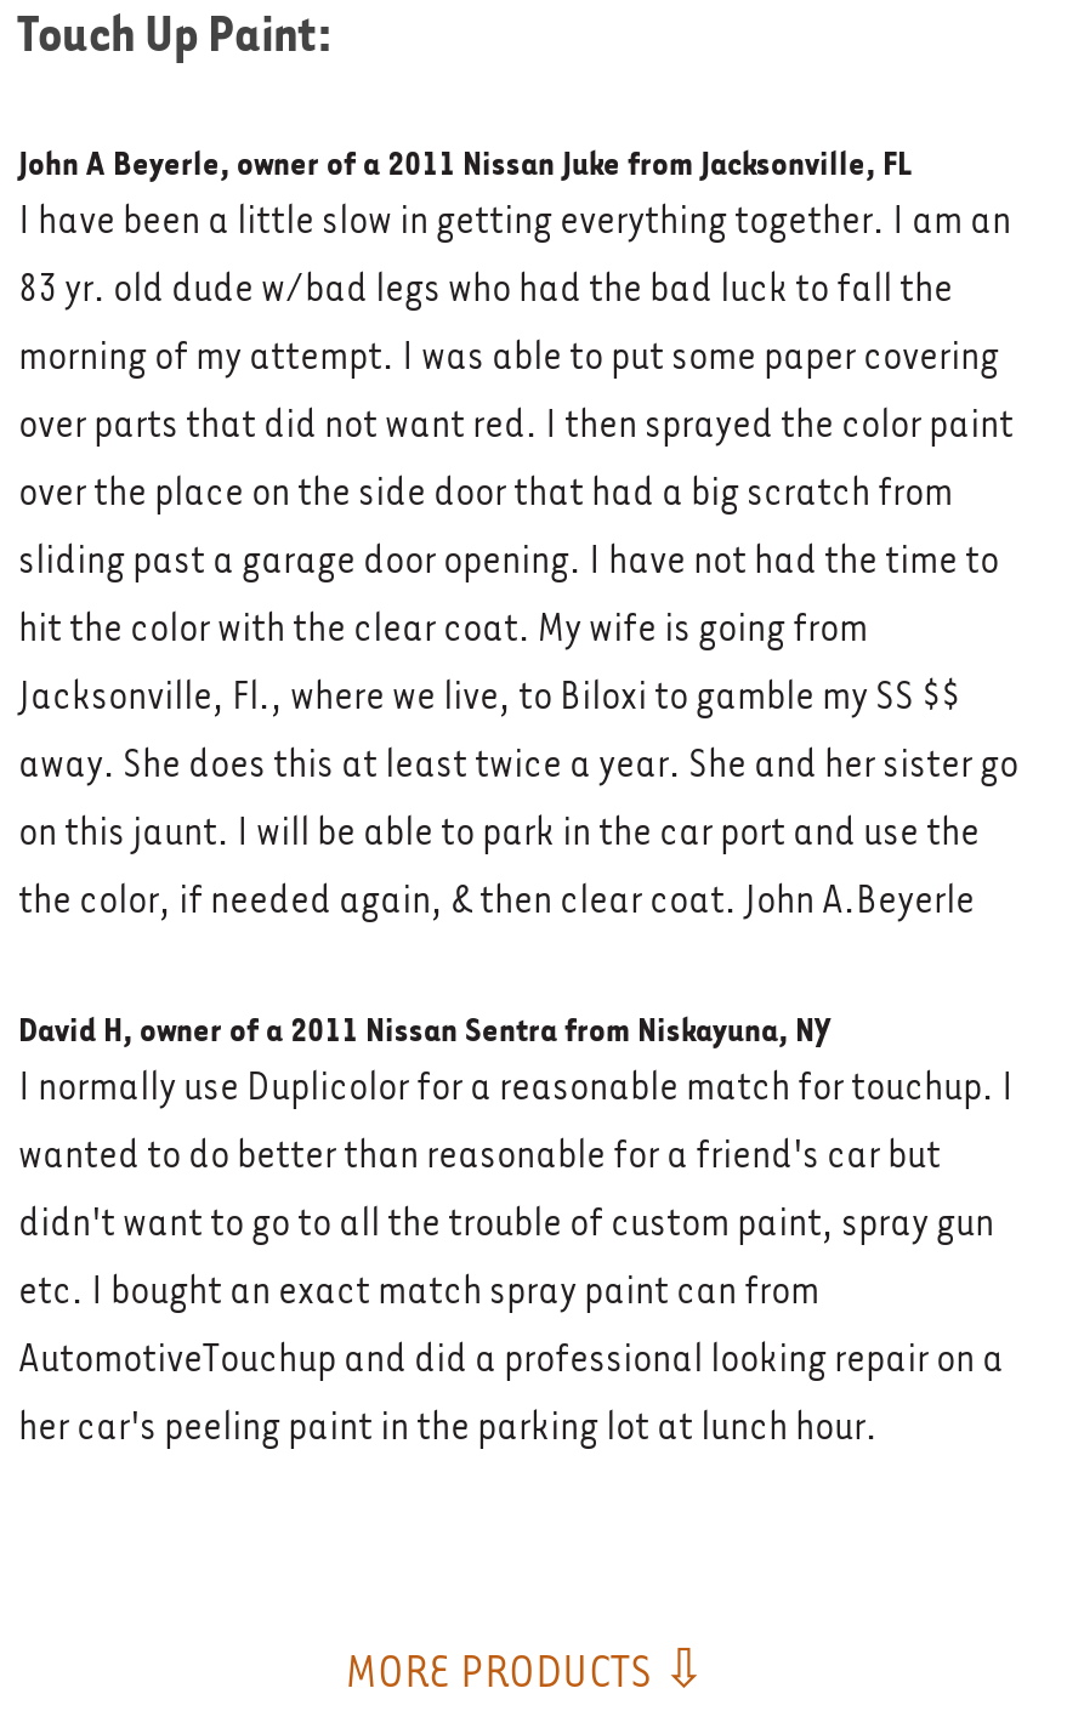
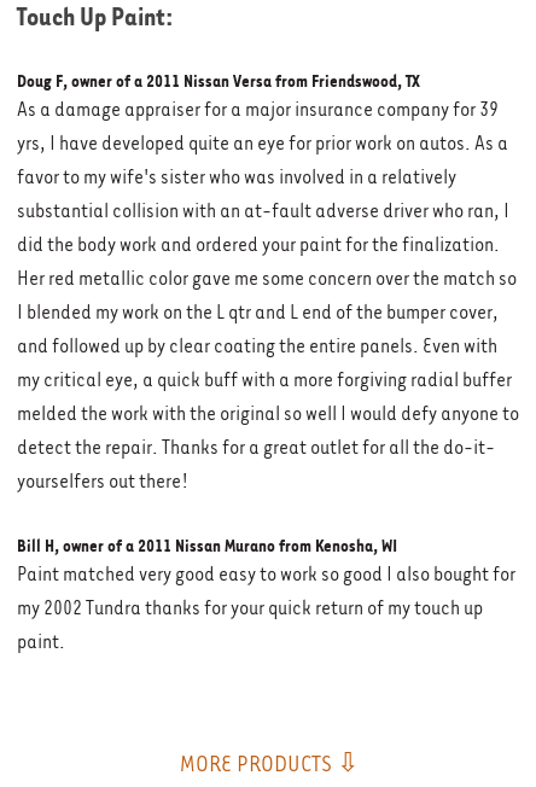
[18,143,1018,1449] John A Beyerle, owner of a 2011 Nissan Juke from Jacksonville, FL | I have been a little slow in getting everything together. I am an | 83 yr. old dude w/bad legs who had the bad luck to fall the | morning of my attempt. I was able to put some paper covering | over parts that did not want red. I then sprayed the color paint | over the place on the side door that had a big scratch from | sliding past a garage door opening. I have not had the time to | hit the color with the clear coat. My wife is going from | Jacksonville, Fl., where we live, to Biloxi to gamble my SS $$ | away. She does this at least twice a year. She and her sister go | on this jaunt. I will be able to park in the car port and use the | the color, if needed again, & then clear coat. John A.Beyerle | David H, owner of a 2011 Nissan Sentra from Niskayuna, NY | I normally use Duplicolor for a reasonable match for touchup. I | wanted to do better than reasonable for a friend's car but | didn't want to go to all the trouble of custom paint, spray gun | etc. I bought an exact match spray paint can from | AutomotiveTouchup and did a professional looking repair on a | her car's peeling paint in the parking lot at lunch hour. -> [17,71,519,653] Doug F, owner of a 2011 Nissan Versa from Friendswood, TX | As a damage appraiser for a major insurance company for 39 | yrs, I have developed quite an eye for prior work on autos. As a | favor to my wife's sister who was involved in a relatively | substantial collision with an at-fault adverse driver who ran, I | did the body work and ordered your paint for the finalization. | Her red metallic color gave me some concern over the match so | I blended my work on the L qtr and L end of the bumper cover, | and followed up by clear coating the entire panels. Even with | my critical eye, a quick buff with a more forgiving radial buffer | melded the work with the original so well I would defy anyone to | detect the repair. Thanks for a great outlet for all the do-it- | yourselfers out there! | Bill H, owner of a 2011 Nissan Murano from Kenosha, WI | Paint matched very good easy to work so good I also bought for | my 2002 Tundra thanks for your quick return of my touch up | paint.

